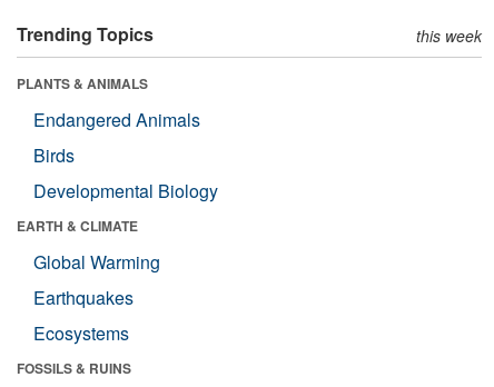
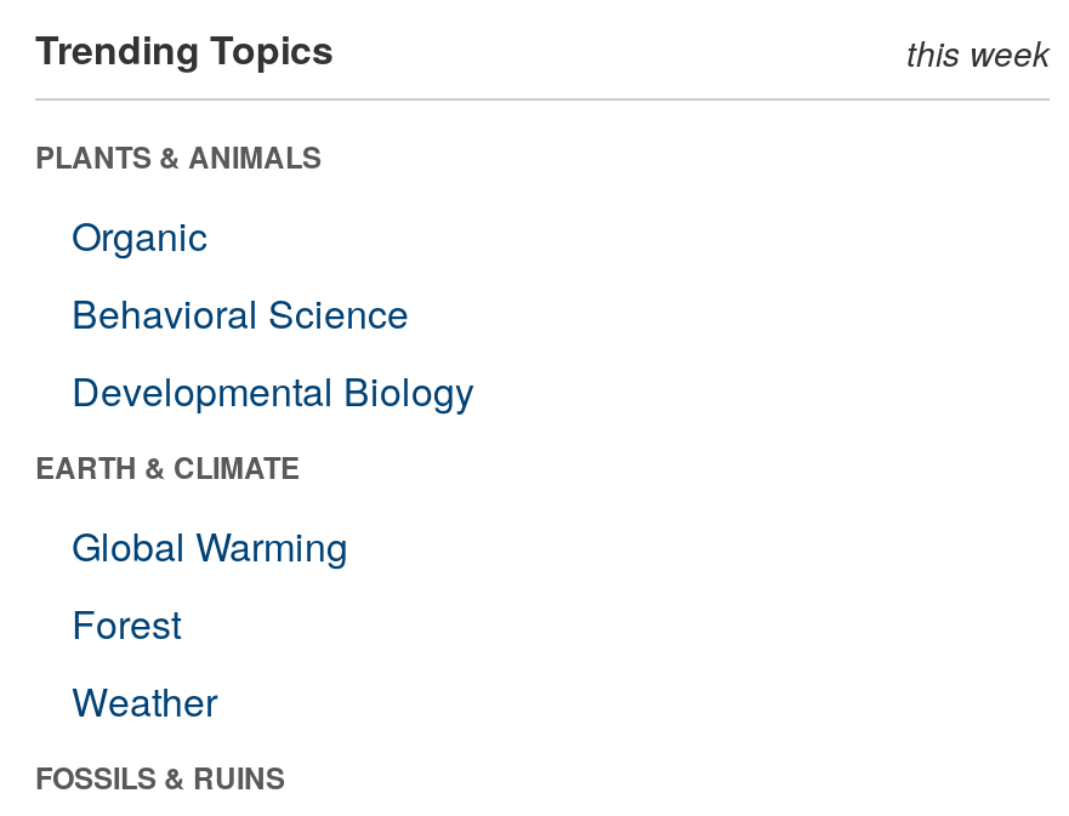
[33,107,200,168] Endangered Animals | Birds -> [72,207,409,340] Organic | Behavioral Science
[33,284,134,346] Earthquakes | Ecosystems -> [72,595,217,728] Forest | Weather

